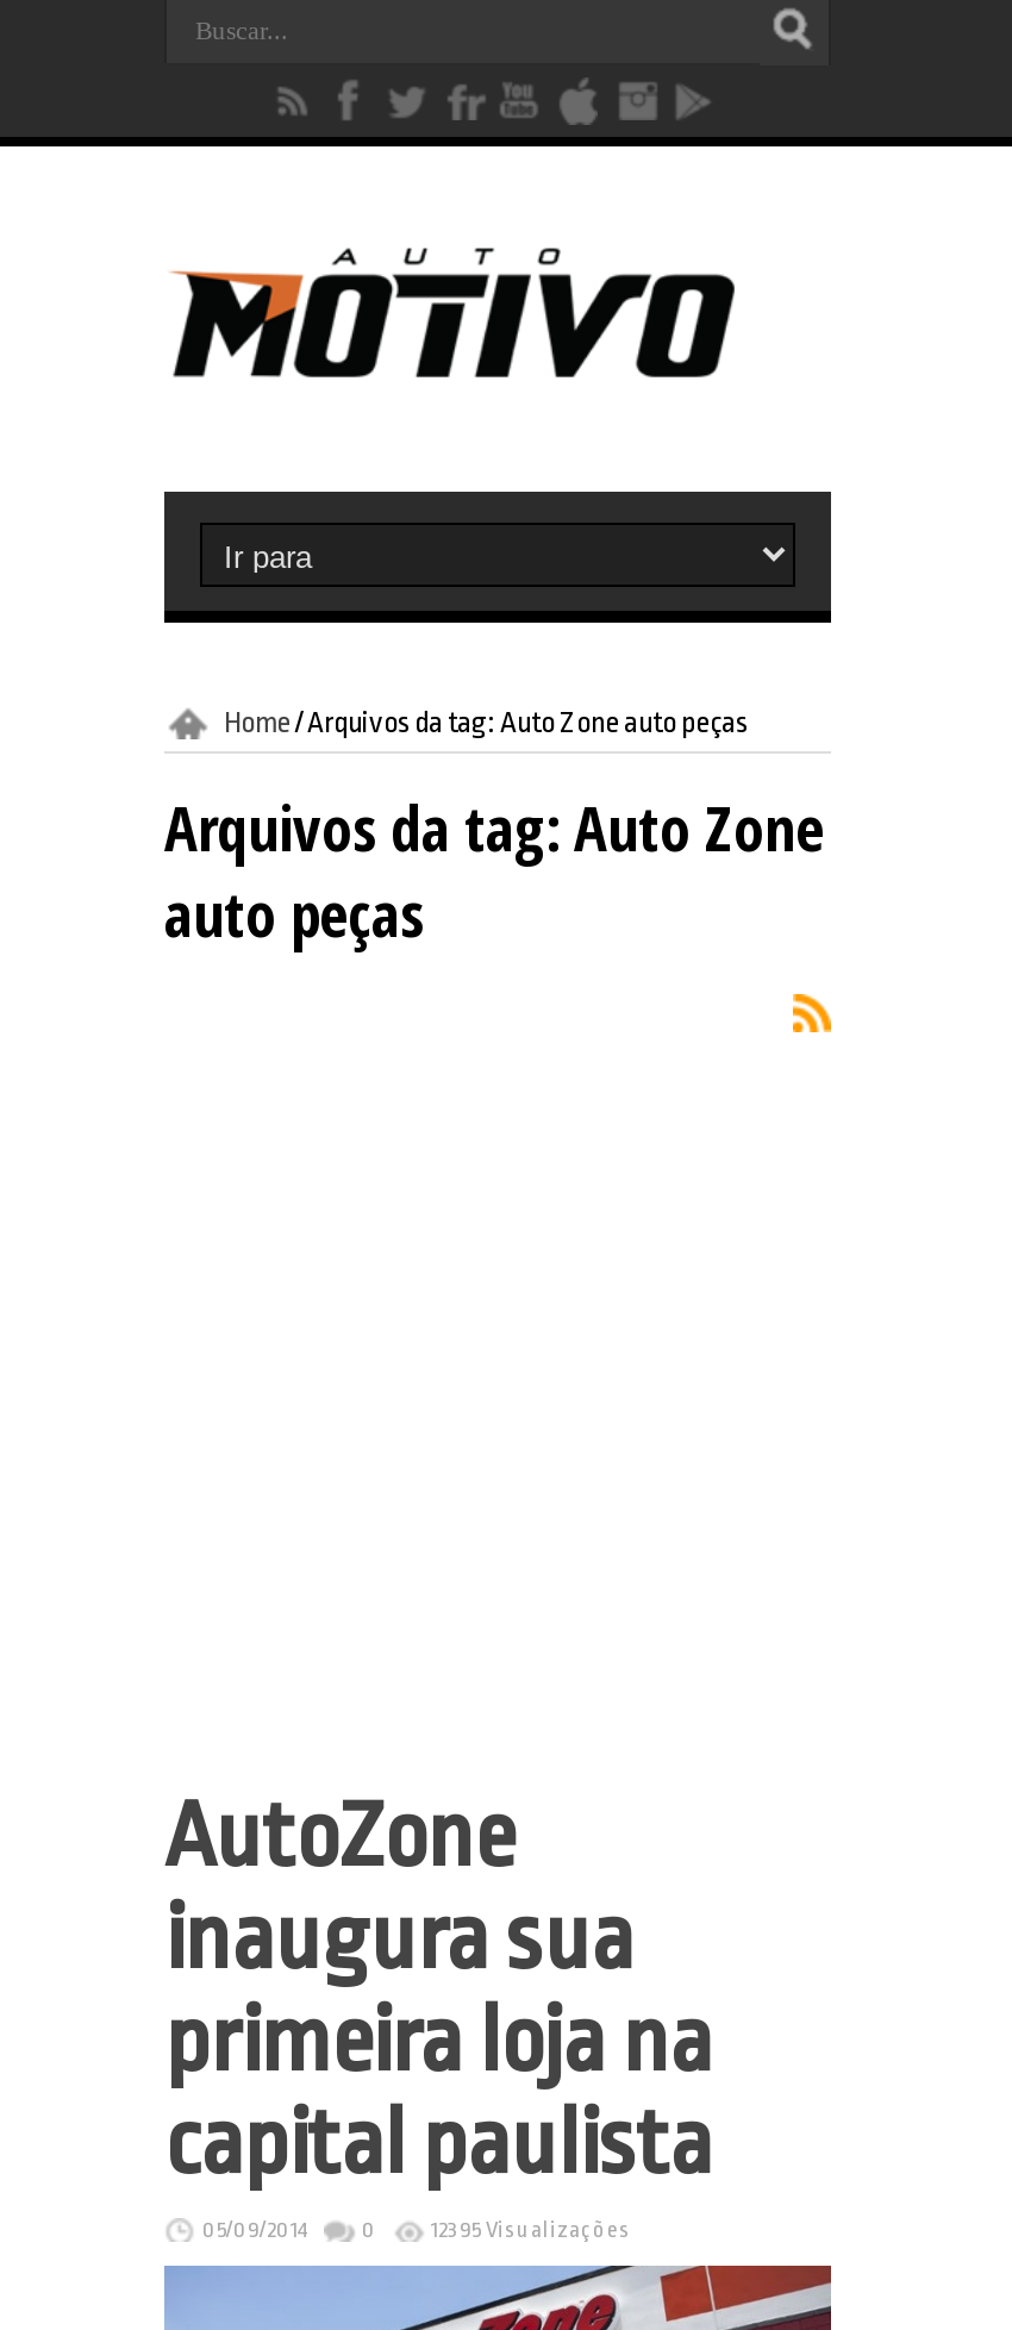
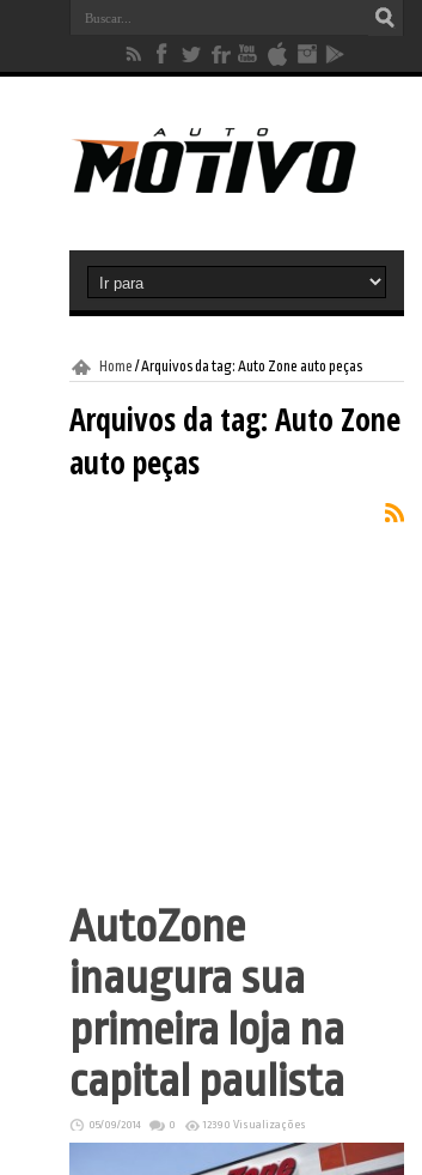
[431,2219,631,2242] 12395 Visualizações -> [203,1119,306,1131] 12390 Visualizações

